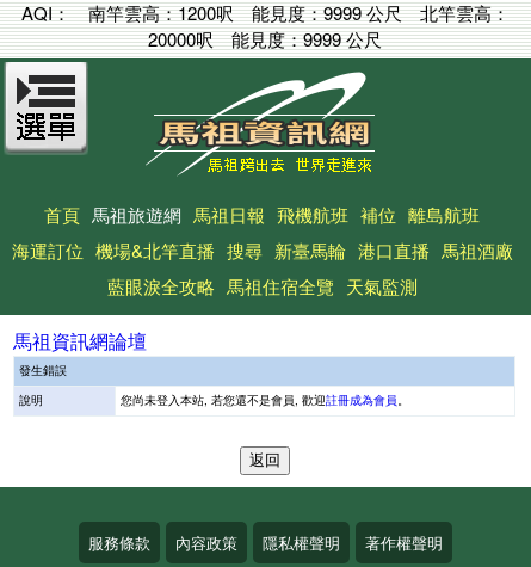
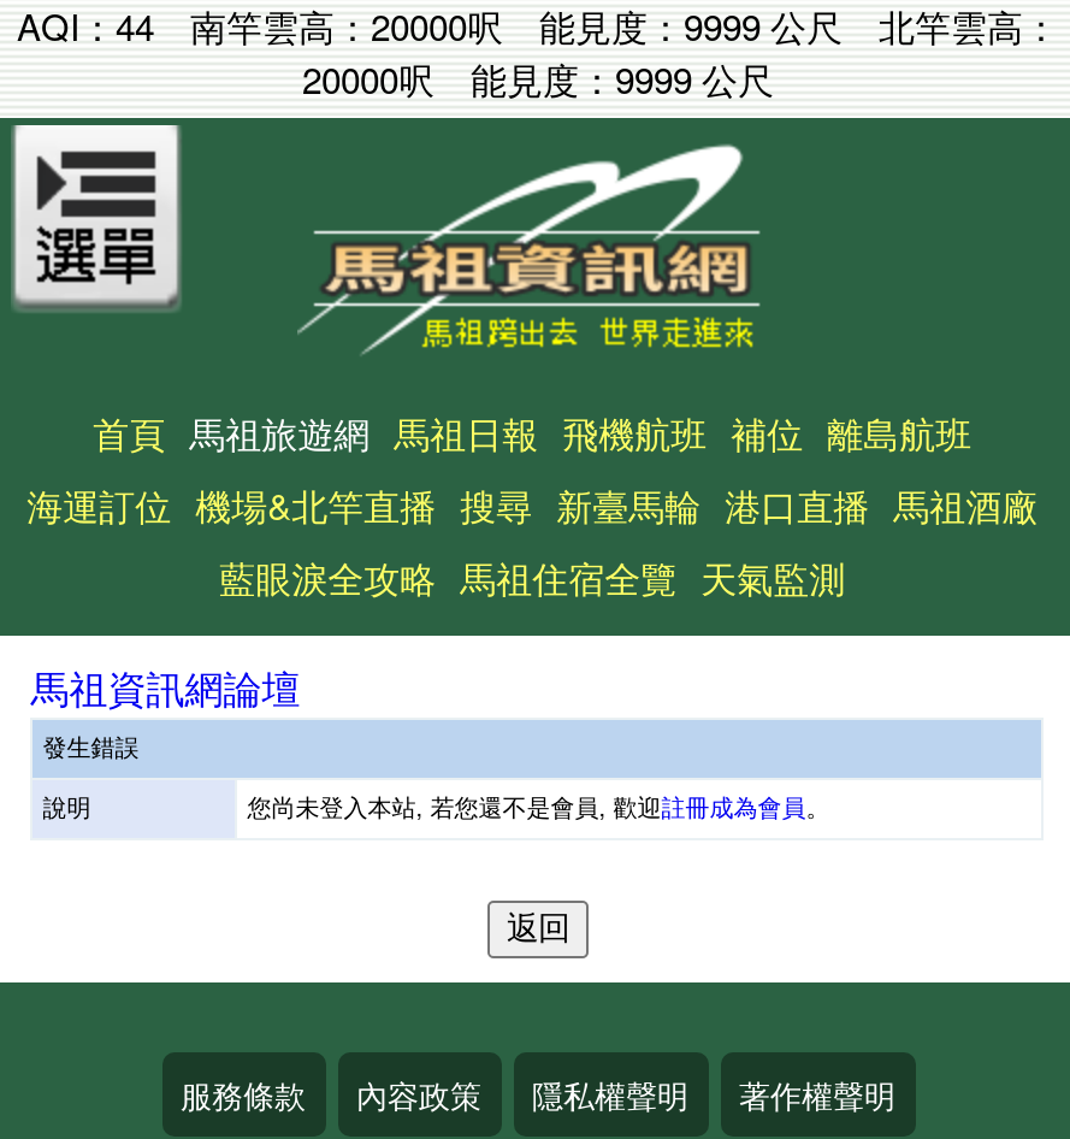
[21,0,509,25] AQI： | 南竿雲高：1200呎能見度：9999 公尺北竿雲高： -> [17,0,1059,51] AQI：44 | 南竿雲高：20000呎能見度：9999 公尺北竿雲高：

